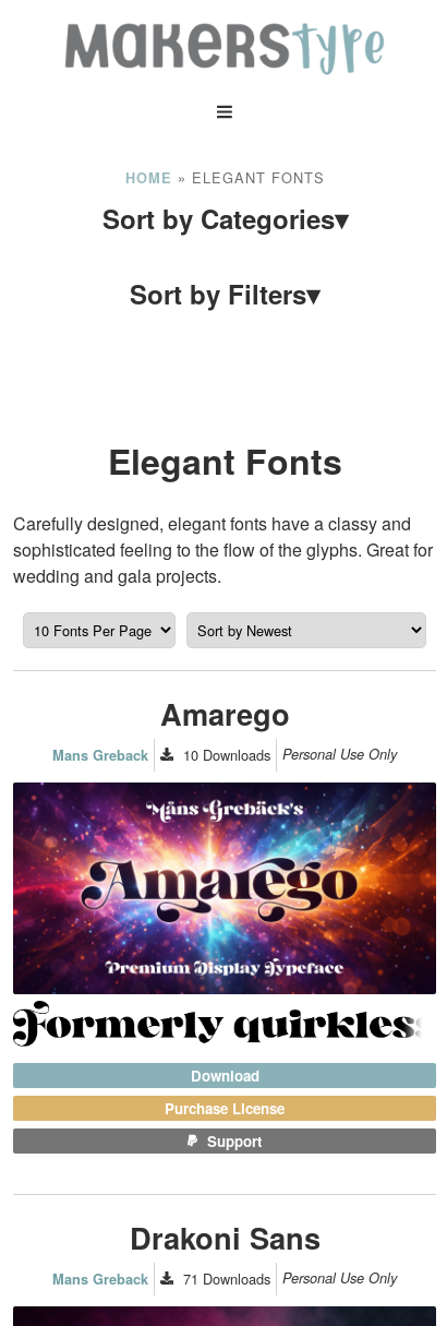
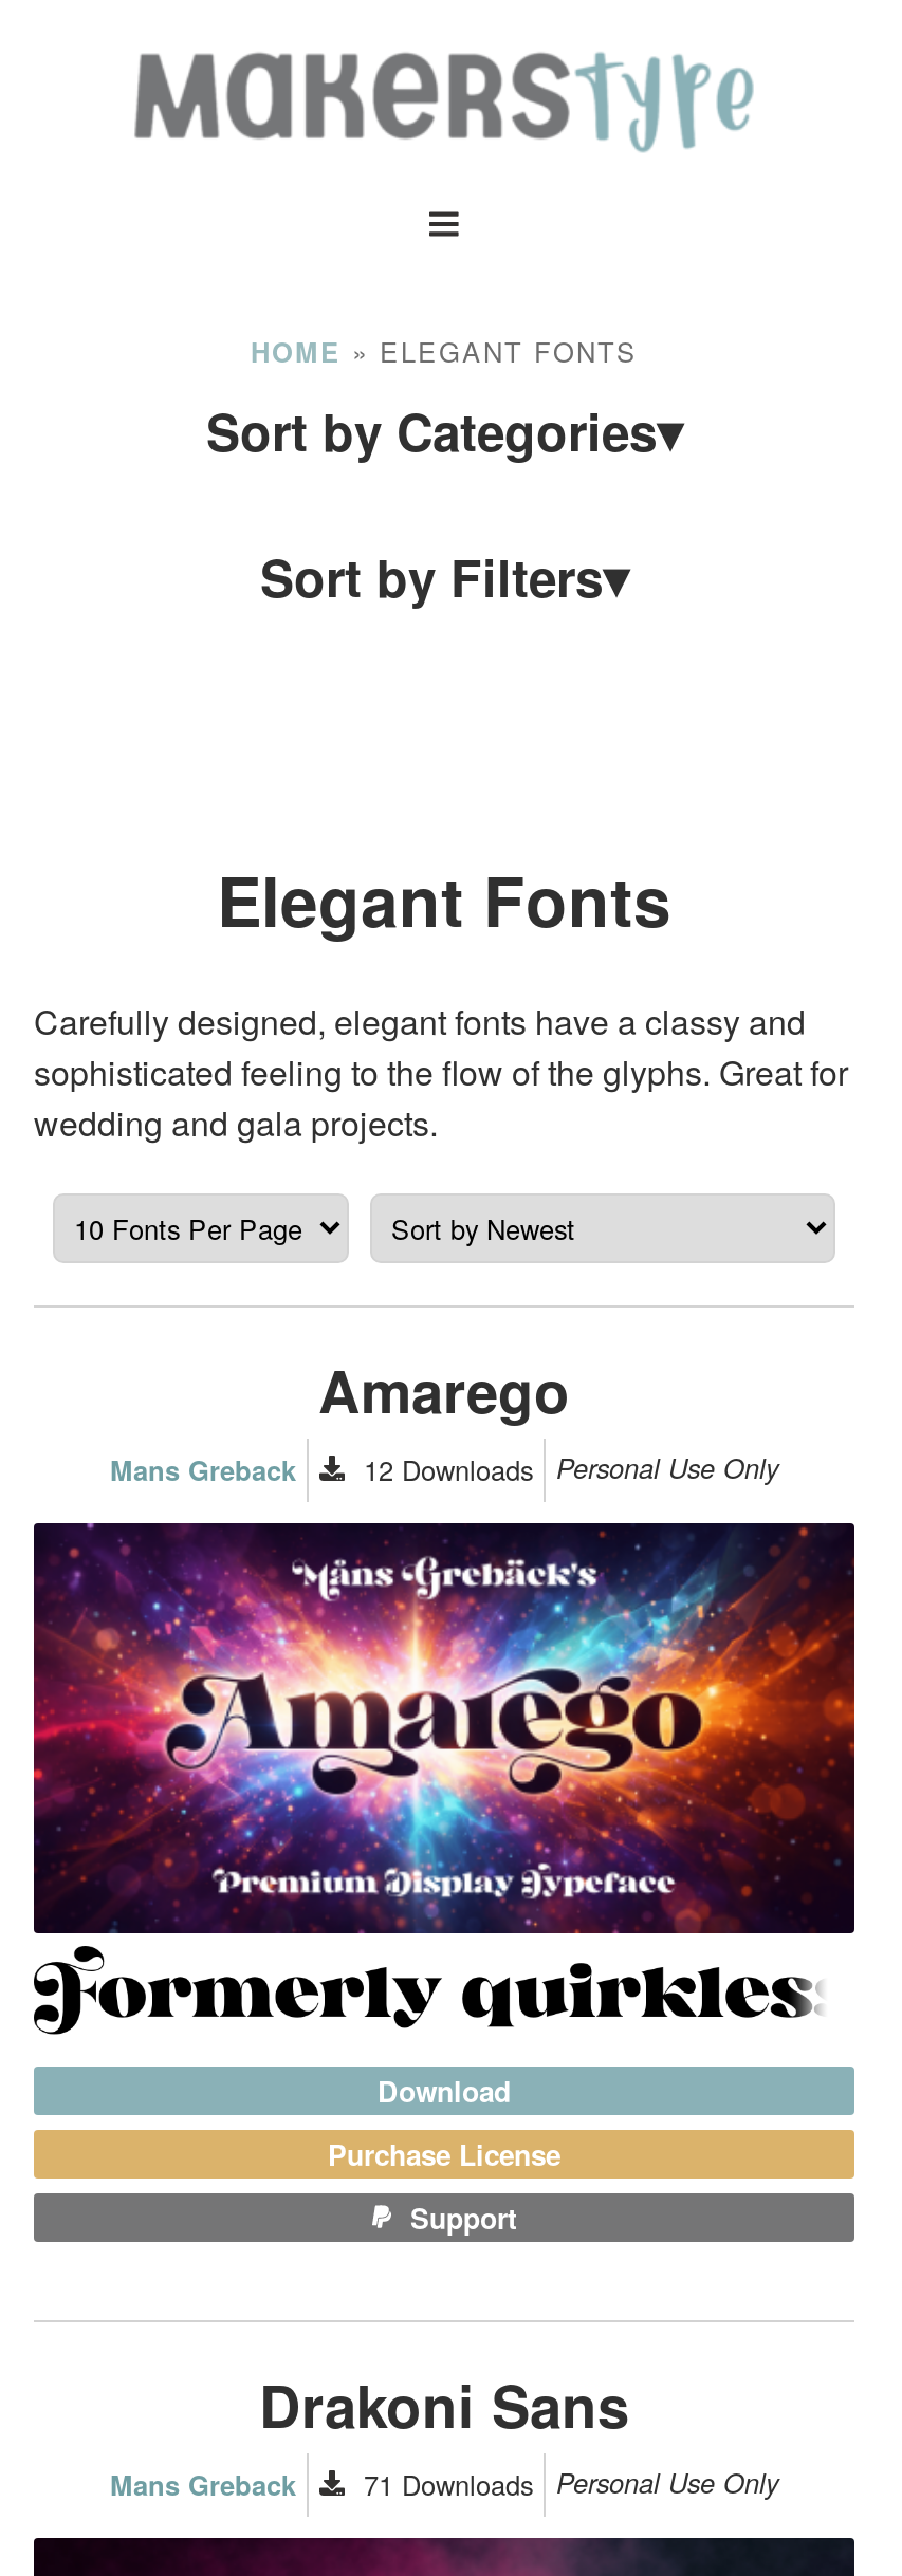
[52,744,397,765] Mans Greback 10 Downloads Personal Use Only -> [110,1449,778,1489] Mans Greback 12 Downloads Personal Use Only

